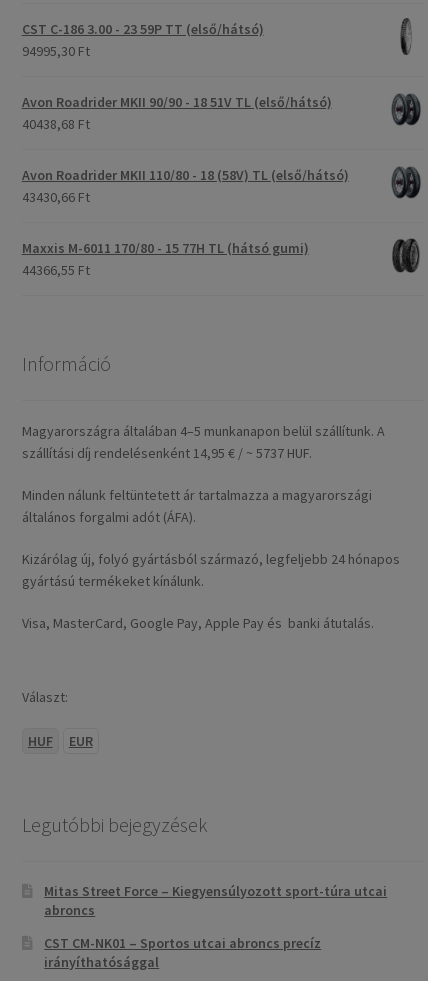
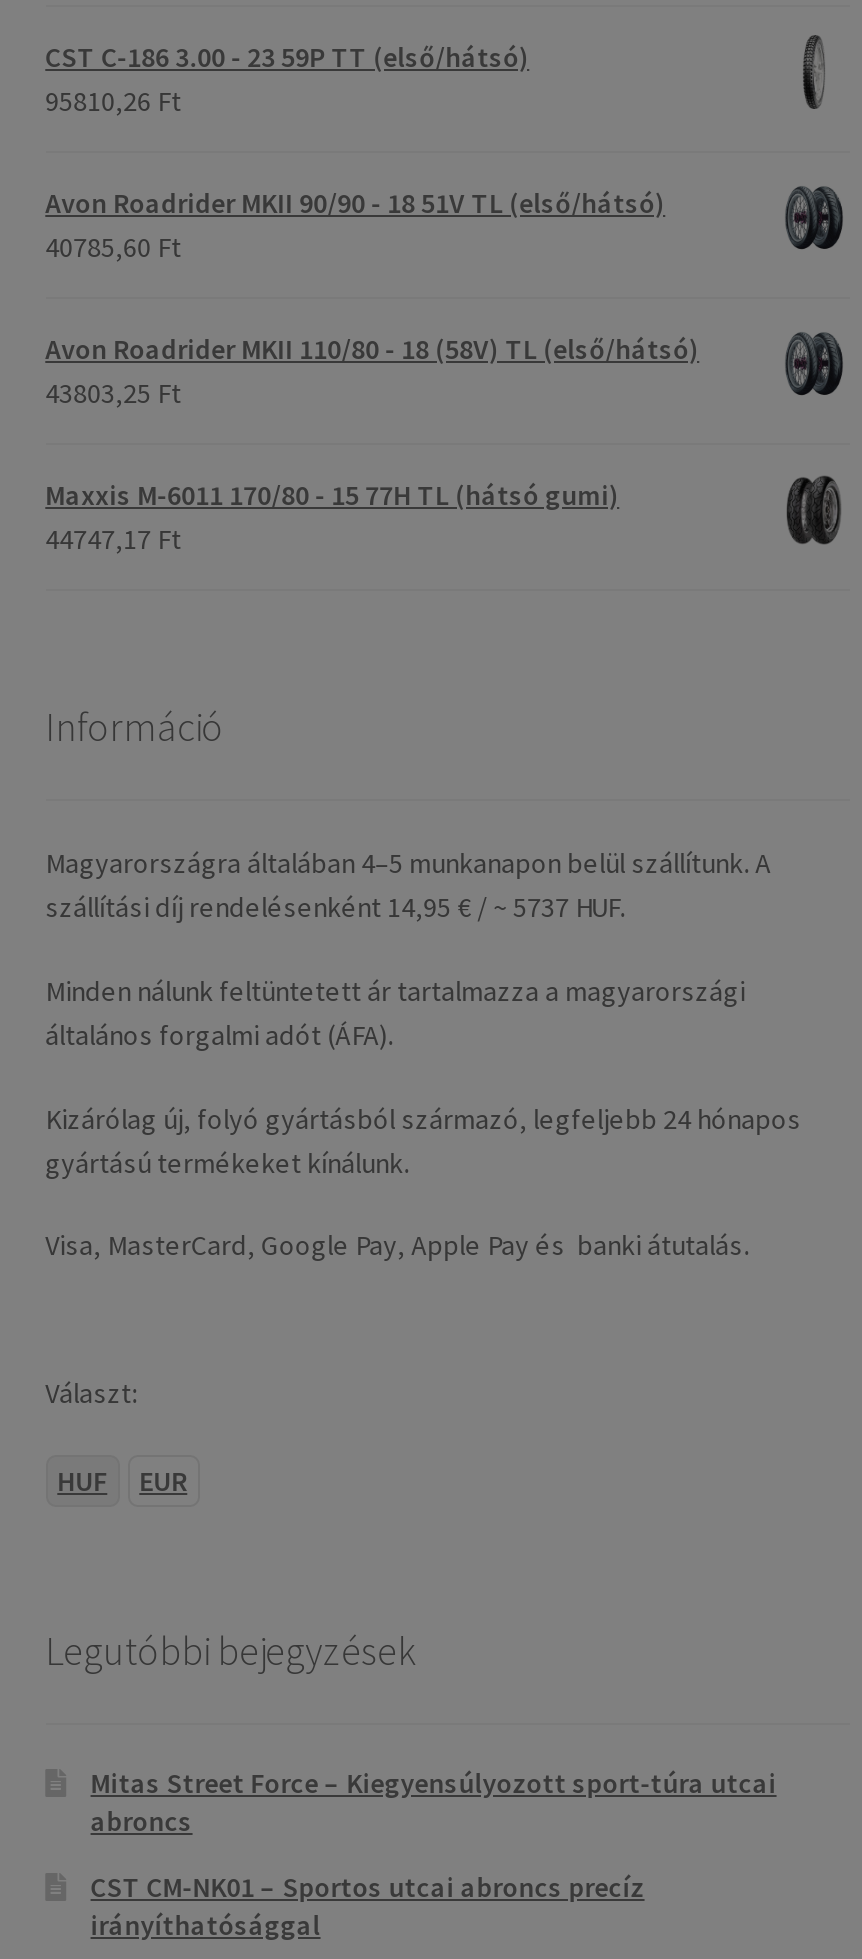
[22,42,90,60] 94995,30 Ft -> [45,84,181,120] 95810,26 Ft
[22,115,90,133] 40438,68 Ft -> [45,230,181,266] 40785,60 Ft
[22,188,90,206] 43430,66 Ft -> [45,376,181,412] 43803,25 Ft
[22,261,90,279] 44366,55 Ft -> [45,522,181,558] 44747,17 Ft

